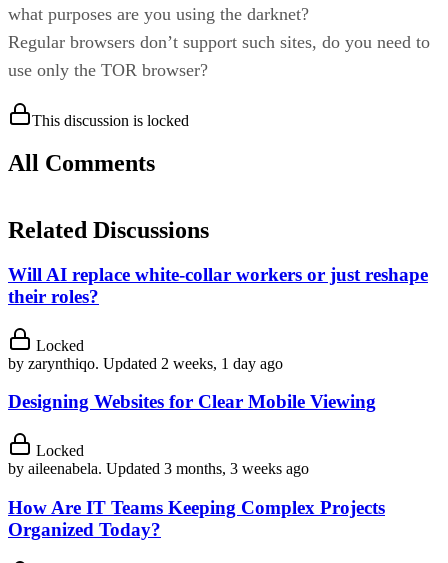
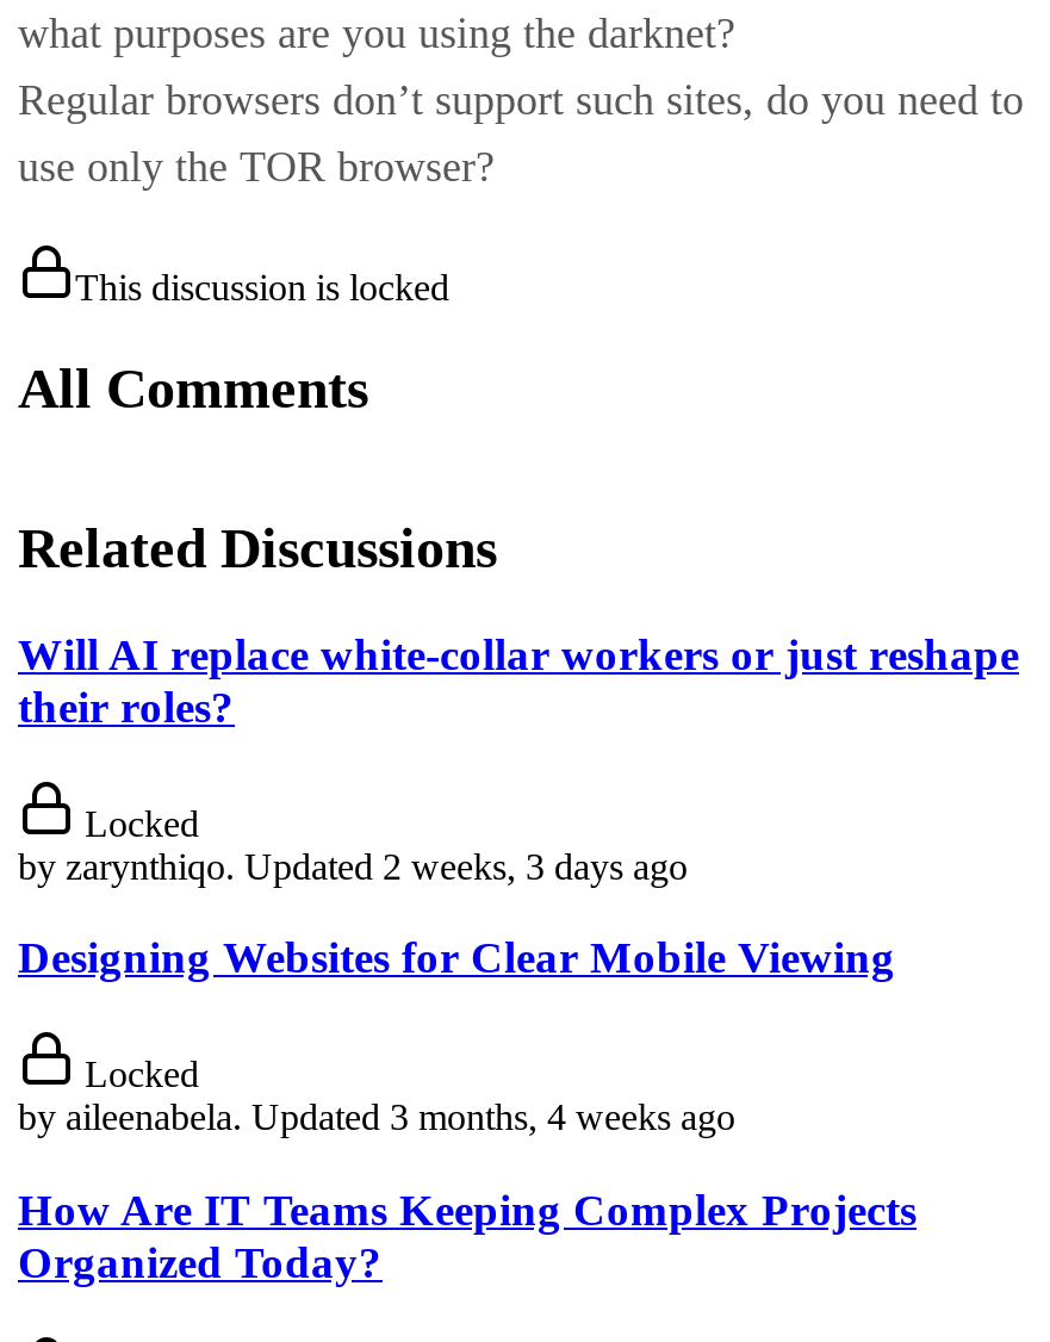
[8,355,283,372] by zarynthiqo. Updated 2 weeks, 1 day ago -> [18,845,688,886] by zarynthiqo. Updated 2 weeks, 3 days ago
[8,460,309,477] by aileenabela. Updated 3 months, 3 weeks ago -> [18,1097,735,1137] by aileenabela. Updated 3 months, 4 weeks ago

